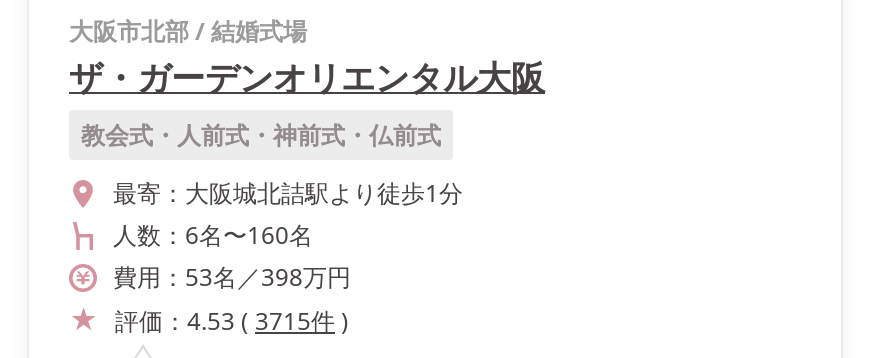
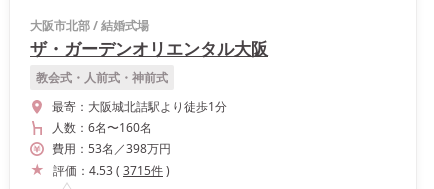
[81,118,441,152] 教会式・人前式・神前式・仏前式 -> [36,69,168,86] 教会式・人前式・神前式

